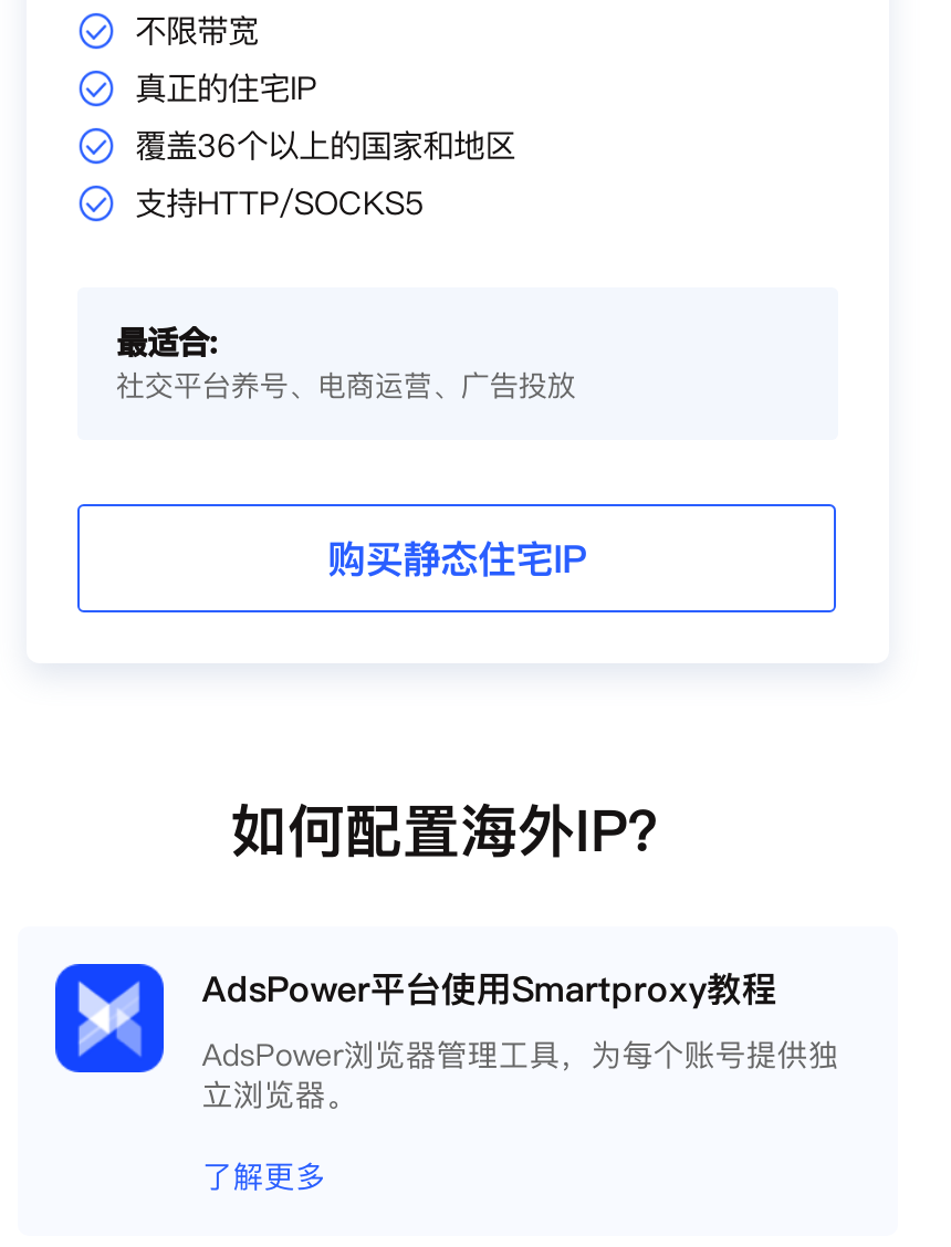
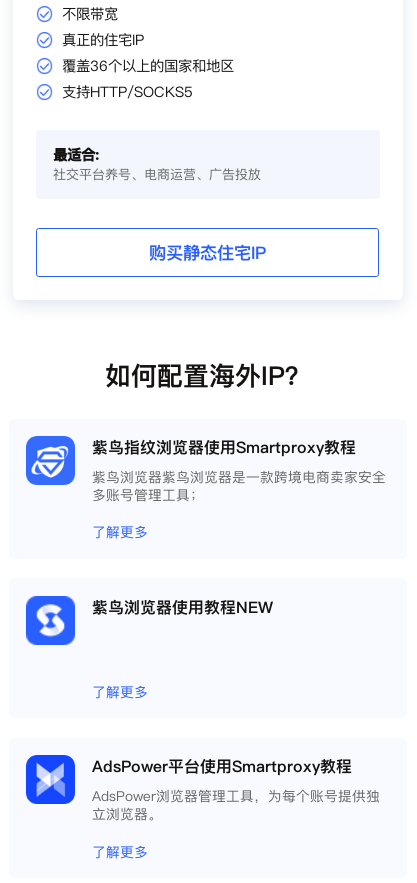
none -> [25,595,76,646] [image]
none -> [26,435,386,617] [image] | 紫鸟指纹浏览器使用Smartproxy教程 | 紫鸟浏览器紫鸟浏览器是一款跨境电商卖家安全 | 多账号管理工具； | 了解更多 | 紫鸟浏览器使用教程NEW
none -> [92,682,148,702] 了解更多

